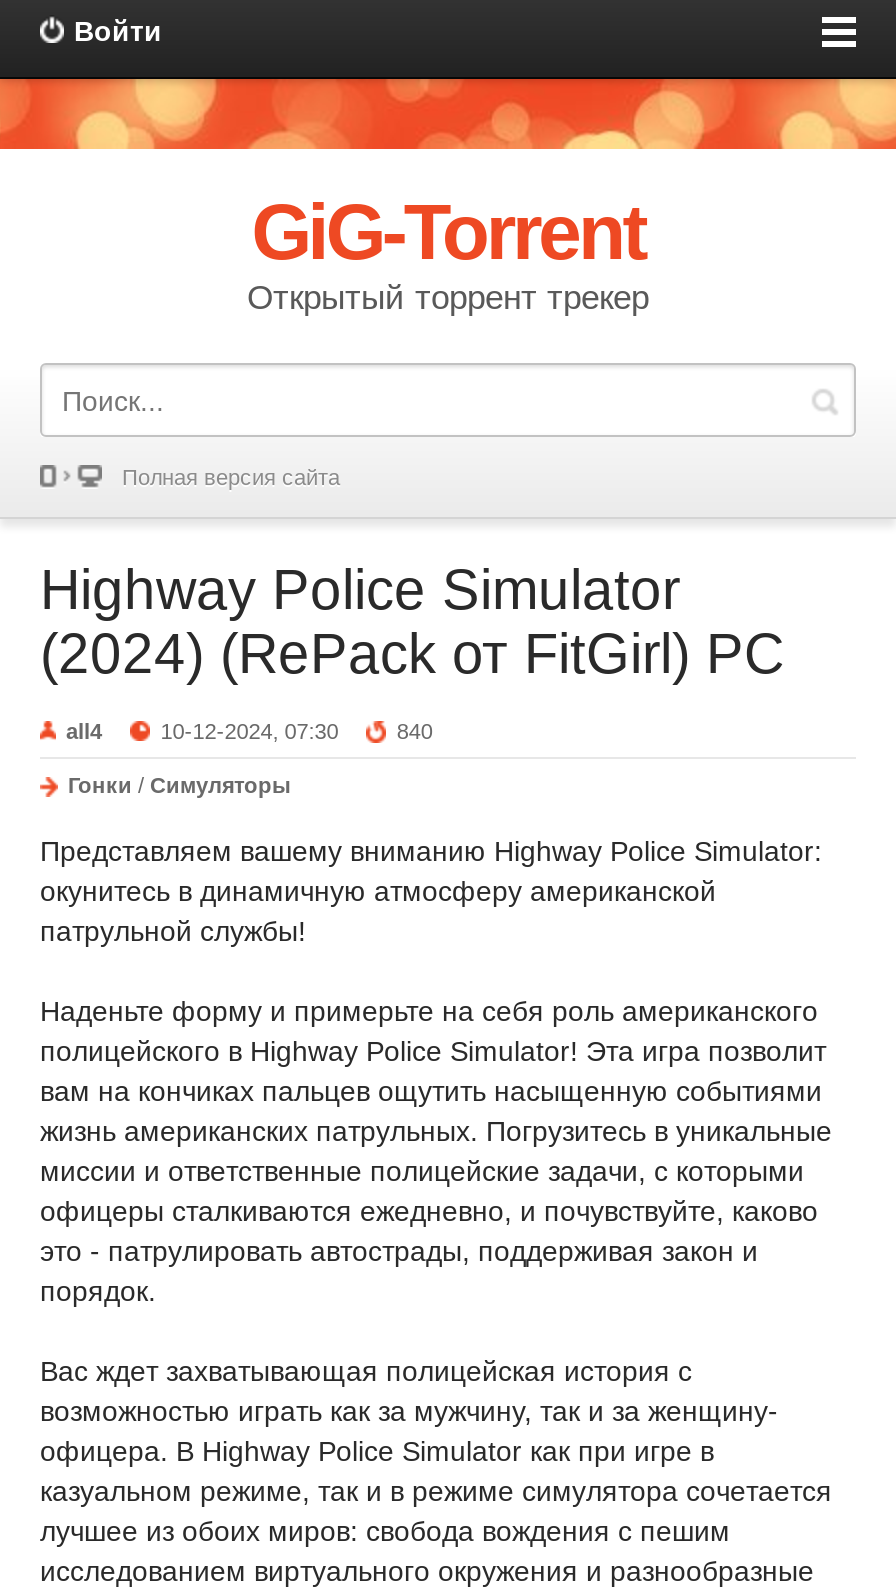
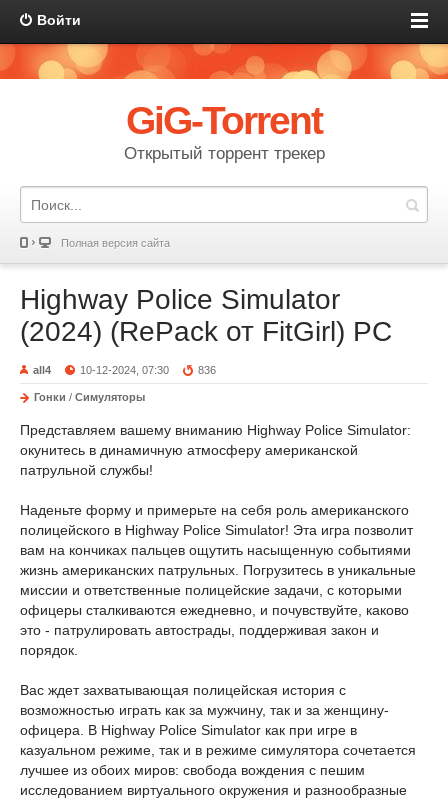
[397,719,433,743] 840 -> [198,364,216,376] 836

